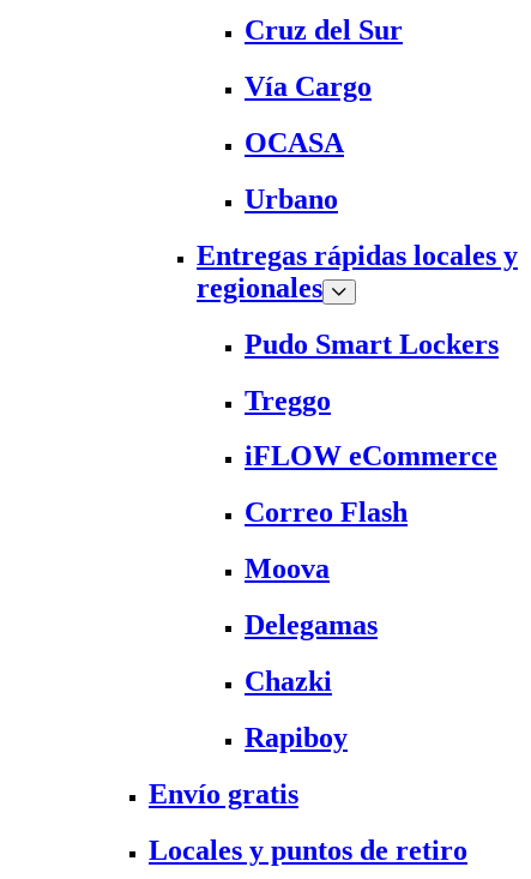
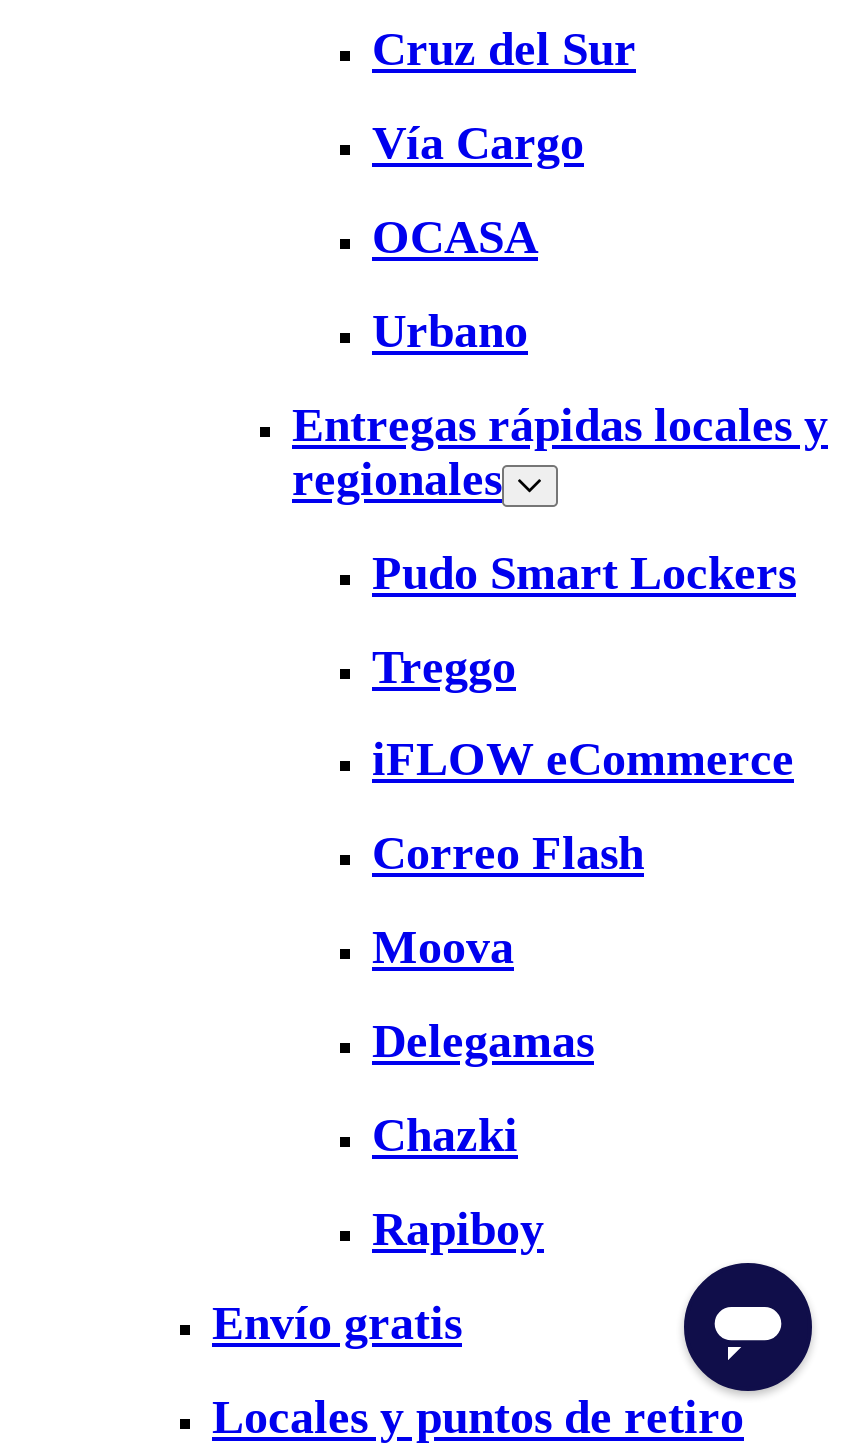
none -> [682,1261,814,1395] [image]

